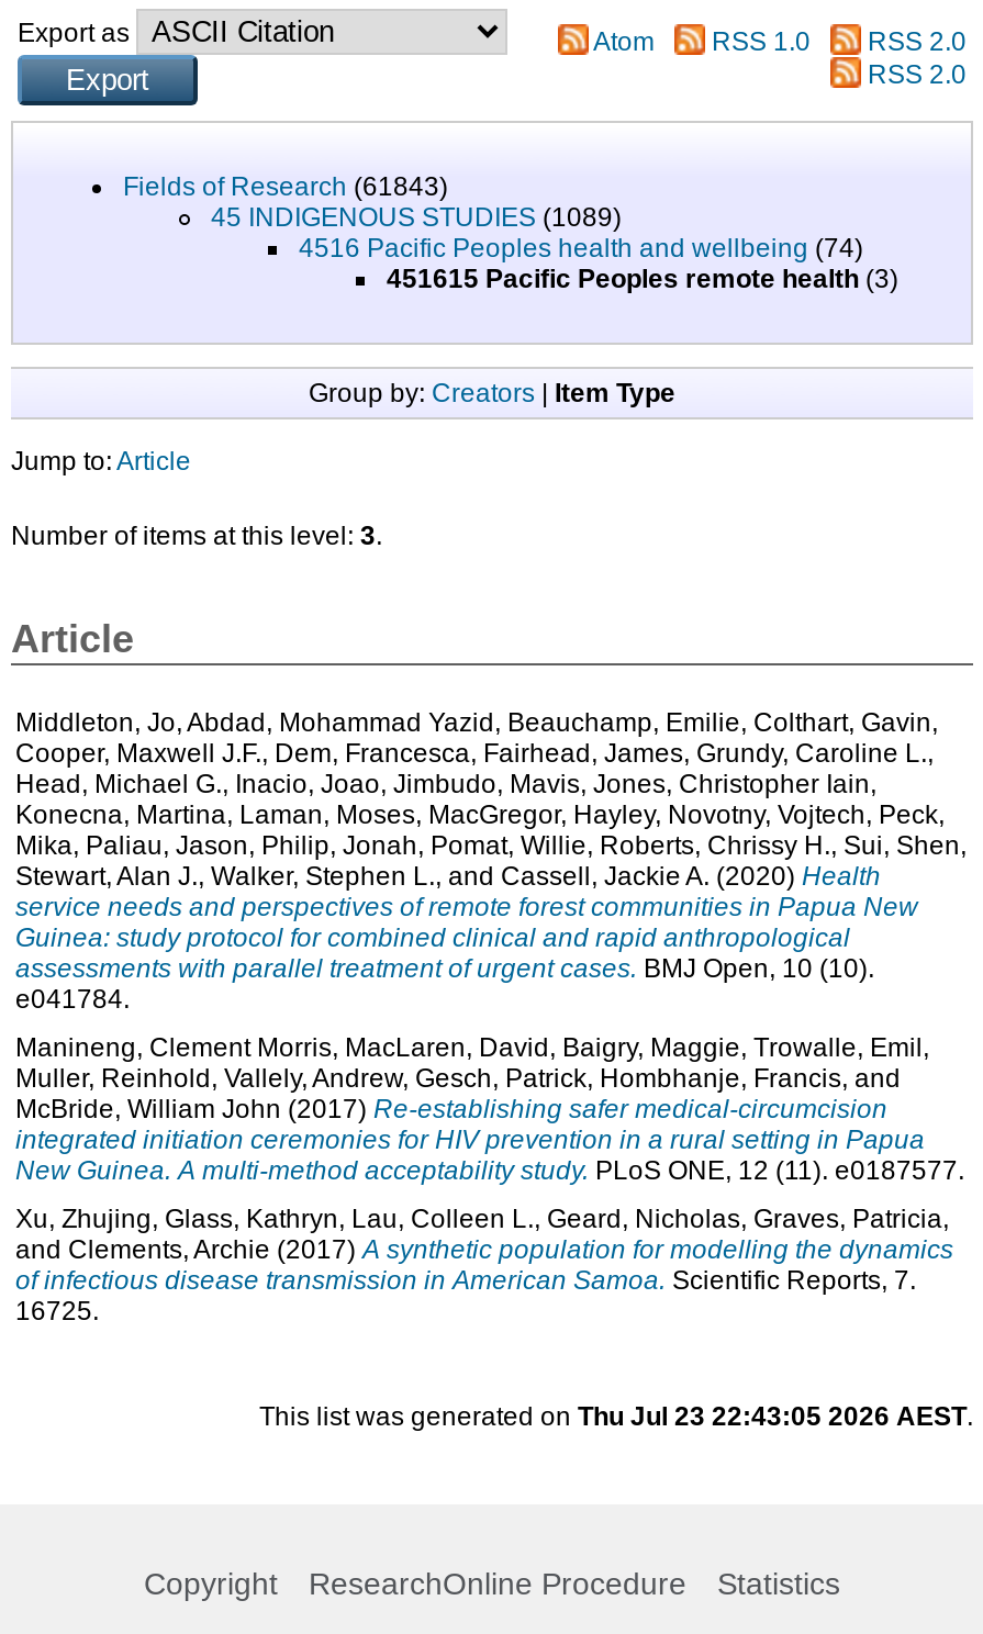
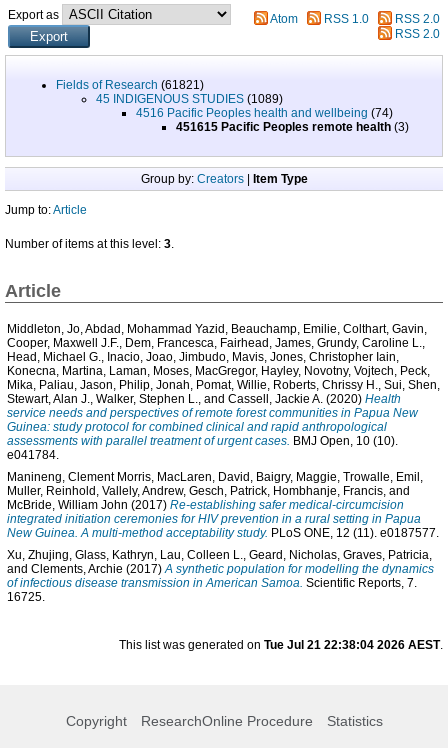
[123,172,448,203] Fields of Research (61843) -> [56,78,204,92] Fields of Research (61821)
[259,1402,973,1432] This list was generated on Thu Jul 23 22:43:05 2026 AEST. -> [119,638,443,652] This list was generated on Tue Jul 21 22:38:04 2026 AEST.

